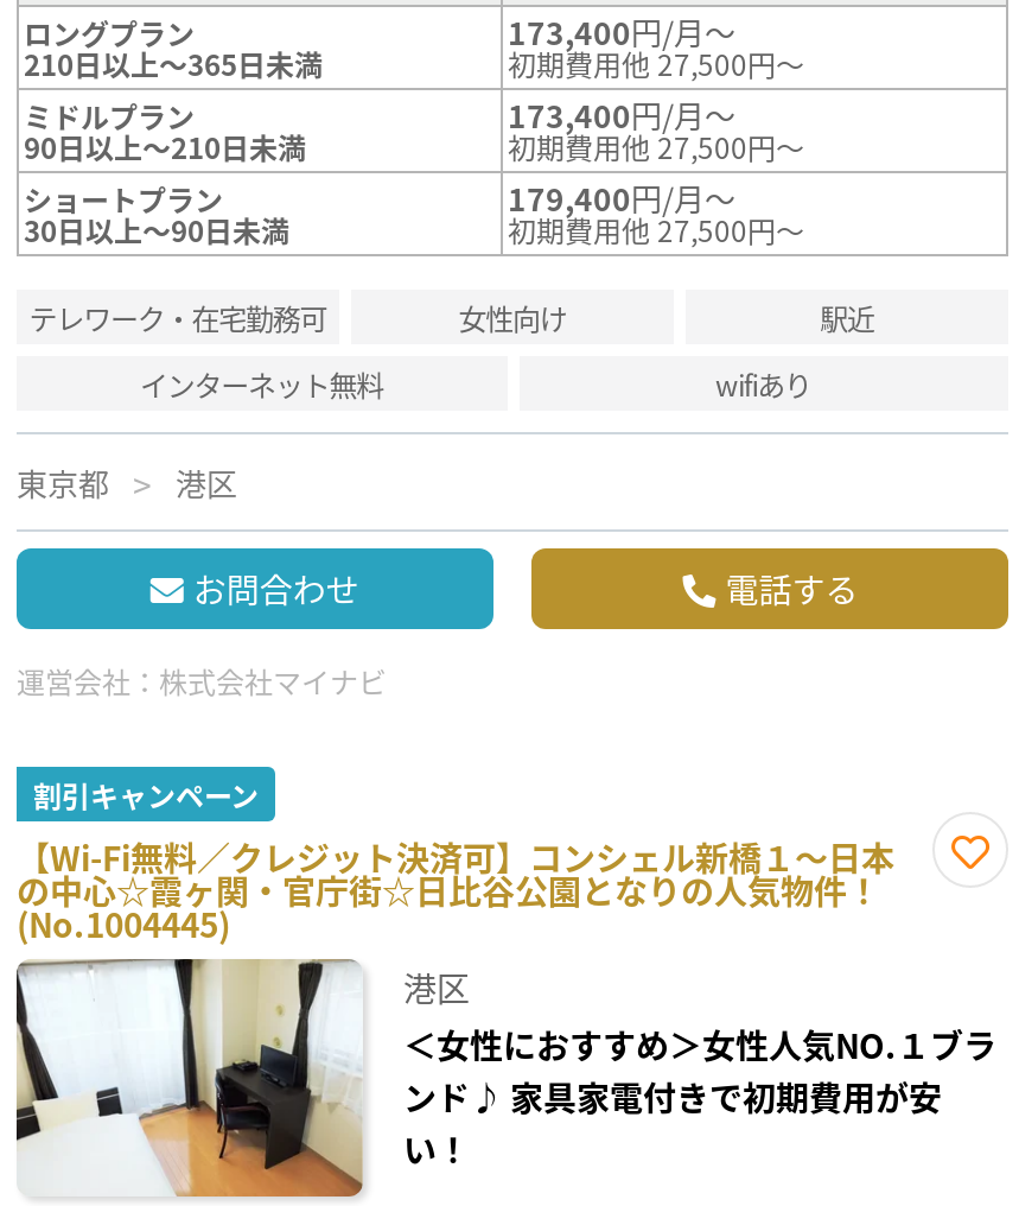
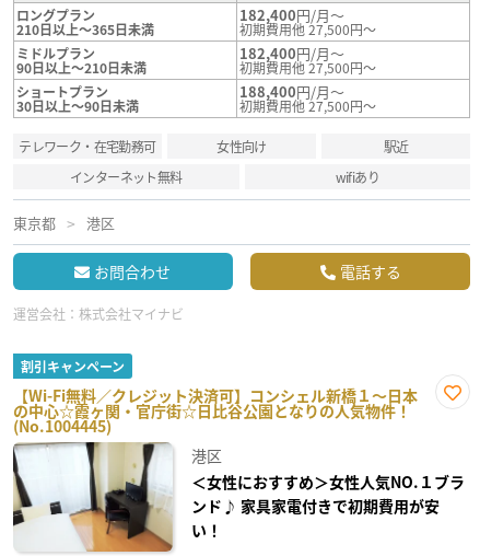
[508,9,735,54] 173,400円/月～ -> [239,4,344,25] 182,400円/月～
[508,92,735,137] 173,400円/月～ -> [239,42,344,63] 182,400円/月～
[508,175,735,220] 179,400円/月～ -> [239,81,344,101] 188,400円/月～

